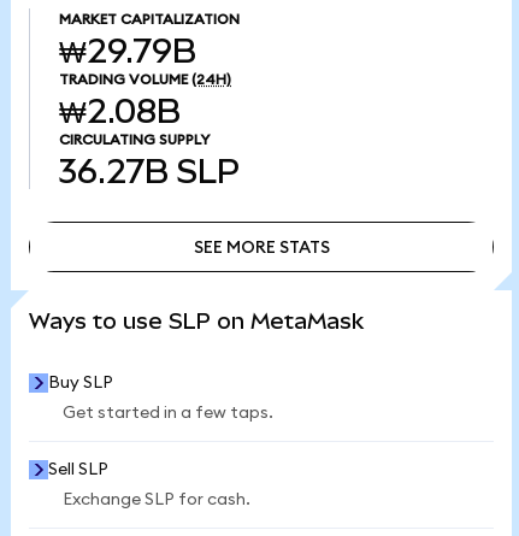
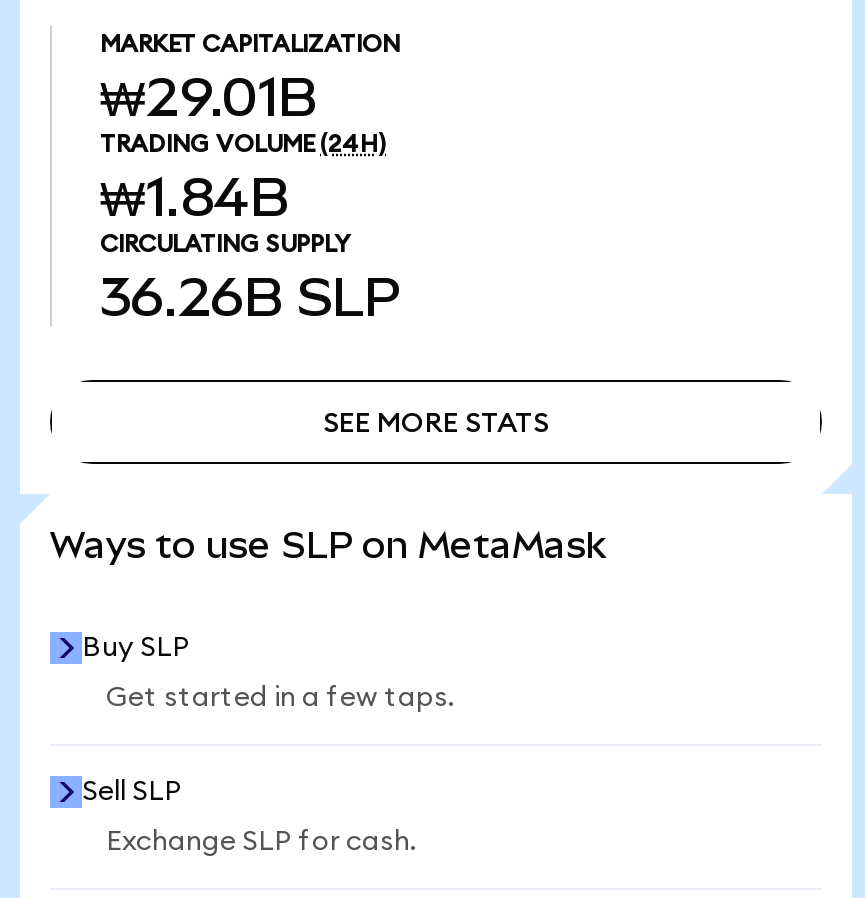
[59,33,196,70] ₩29.79B -> [100,66,318,128] ₩29.01B
[59,93,181,130] ₩2.08B -> [100,166,290,228] ₩1.84B
[59,153,240,190] 36.27B SLP -> [100,266,402,328] 36.26B SLP

